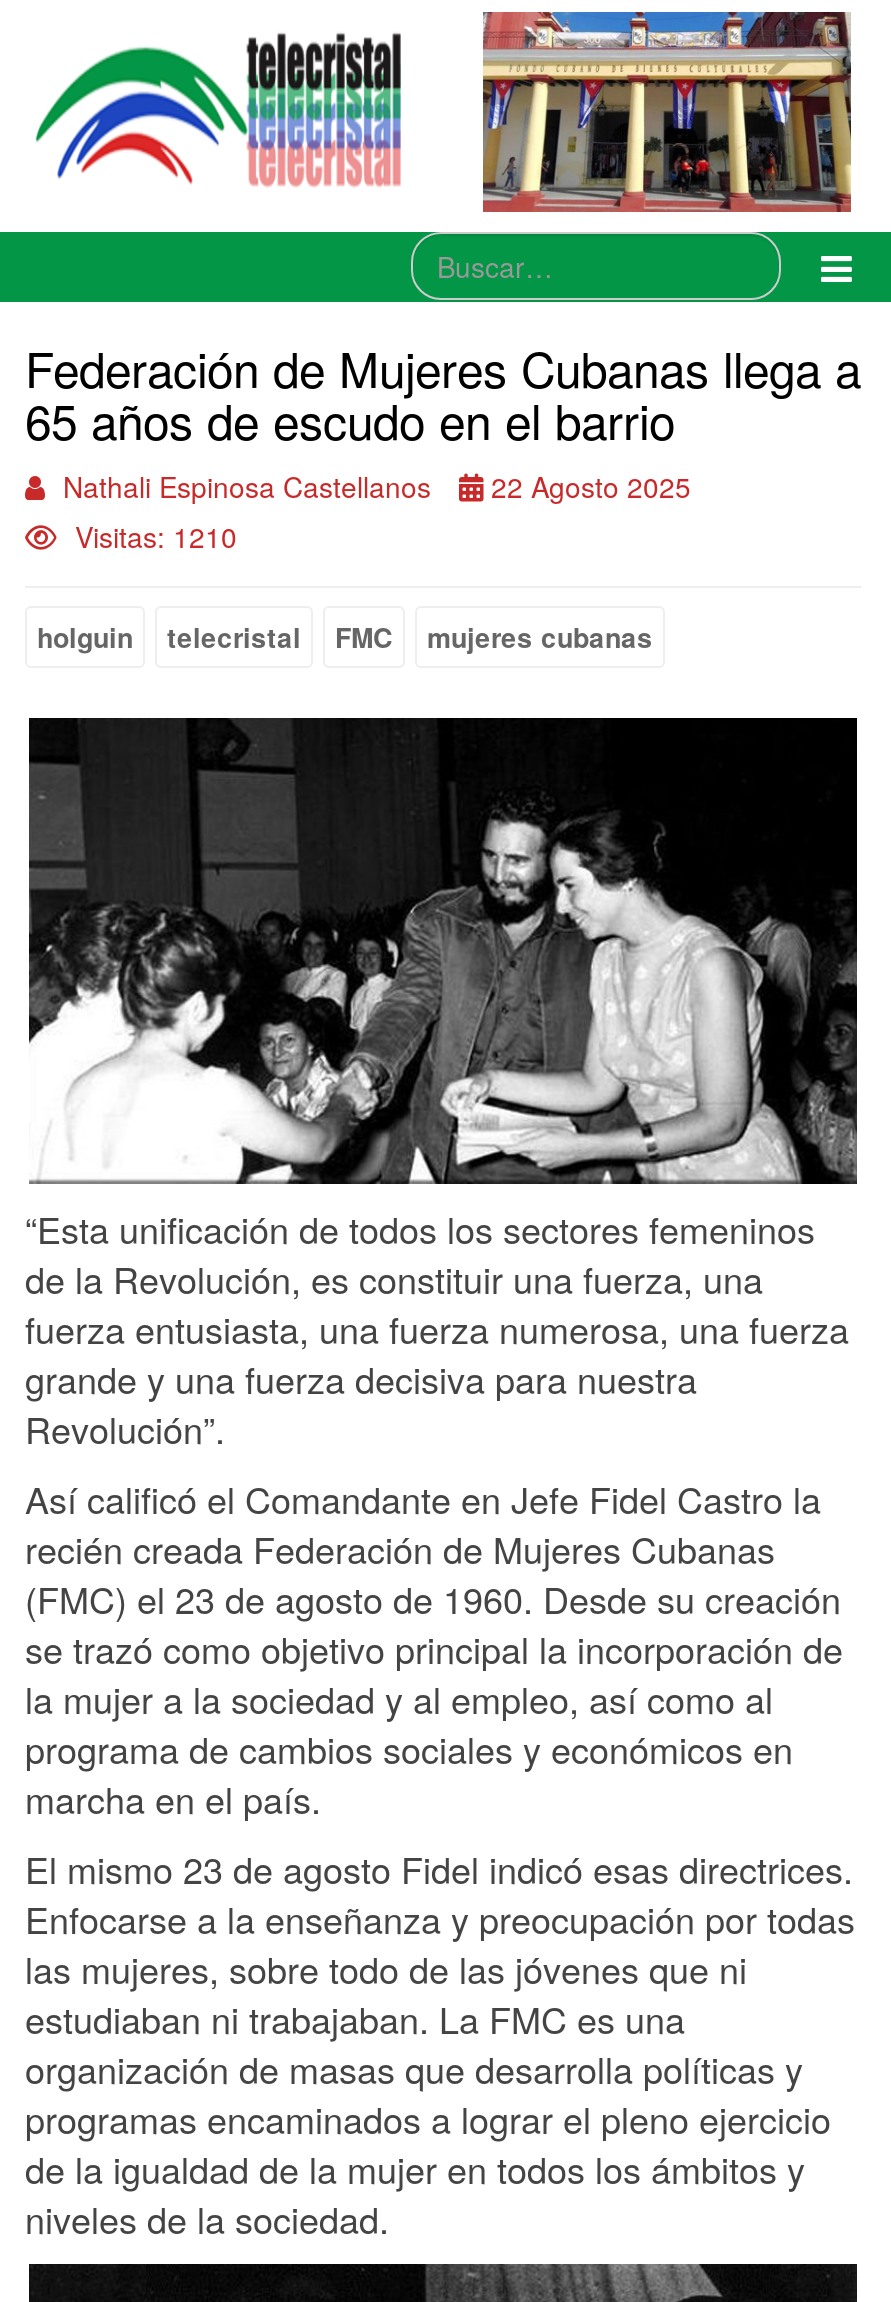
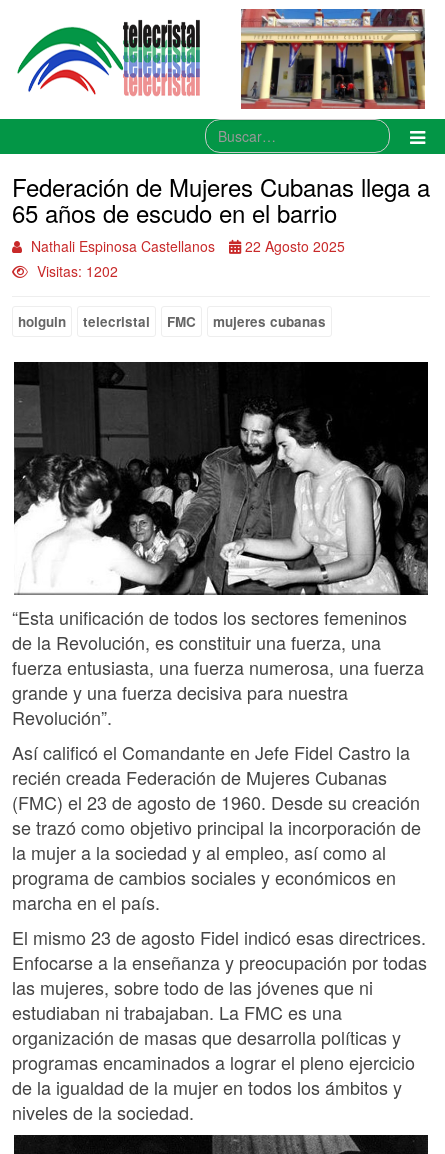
[75,516,237,556] Visitas: 1210 -> [37,261,118,281] Visitas: 1202

